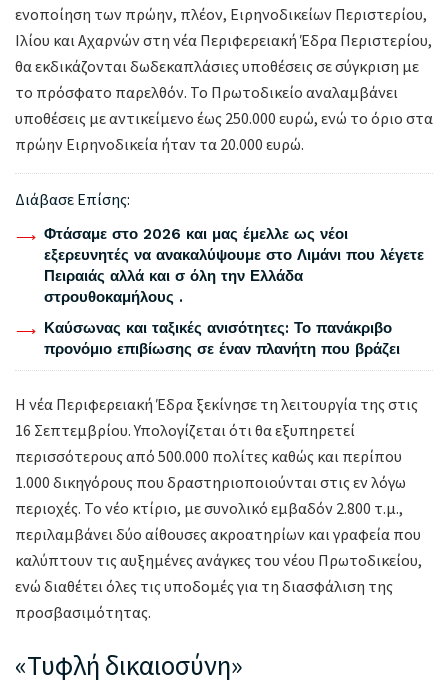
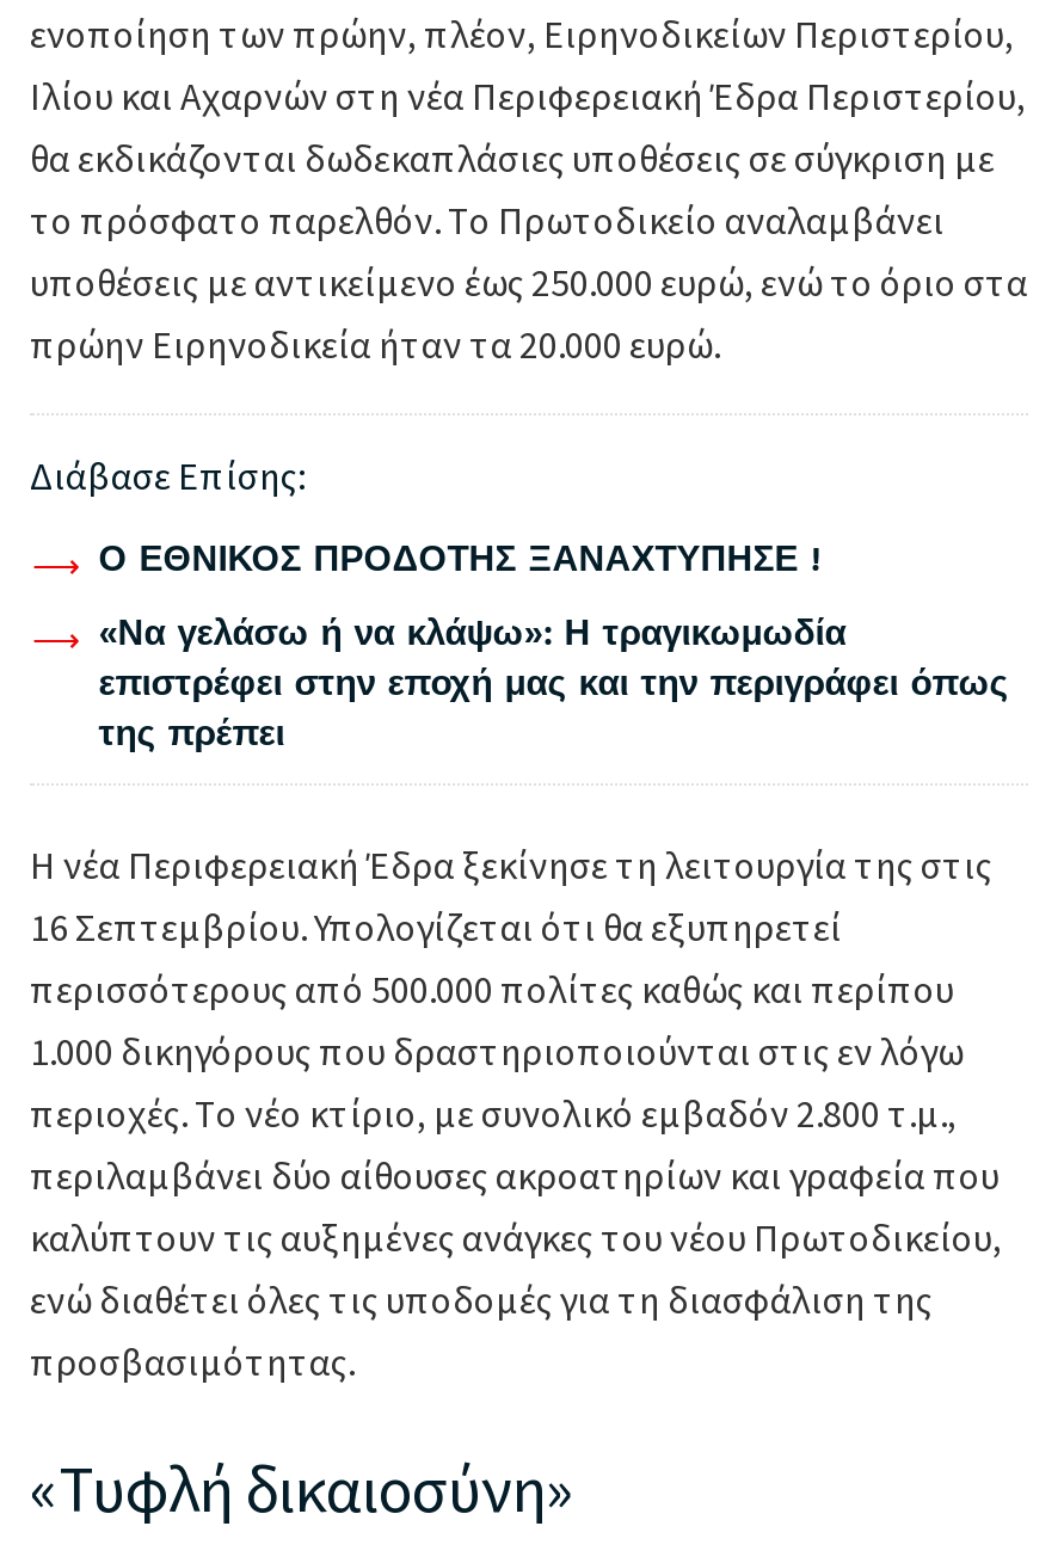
[44,225,424,306] Φτάσαμε στο 2026 και μας έμελλε ως νέοι | εξερευνητές να ανακαλύψουμε στο Λιμάνι που λέγετε | Πειραιάς αλλά και σ όλη την Ελλάδα | στρουθοκαμήλους . -> [99,537,820,580] Ο ΕΘΝΙΚΟΣ ΠΡΟΔΟΤΗΣ ΞΑΝΑΧΤΥΠΗΣΕ !
[44,319,400,358] Καύσωνας και ταξικές ανισότητες: Το πανάκριβο | προνόμιο επιβίωσης σε έναν πλανήτη που βράζει -> [99,611,1009,754] «Να γελάσω ή να κλάψω»: Η τραγικωμωδία | επιστρέφει στην εποχή μας και την περιγράφει όπως | της πρέπει

